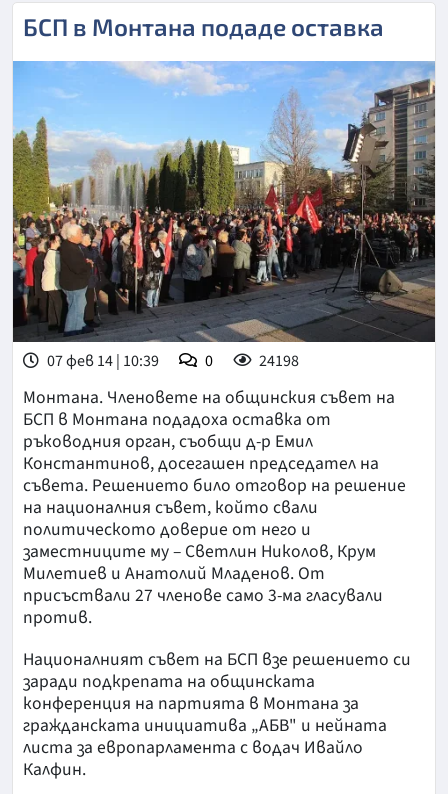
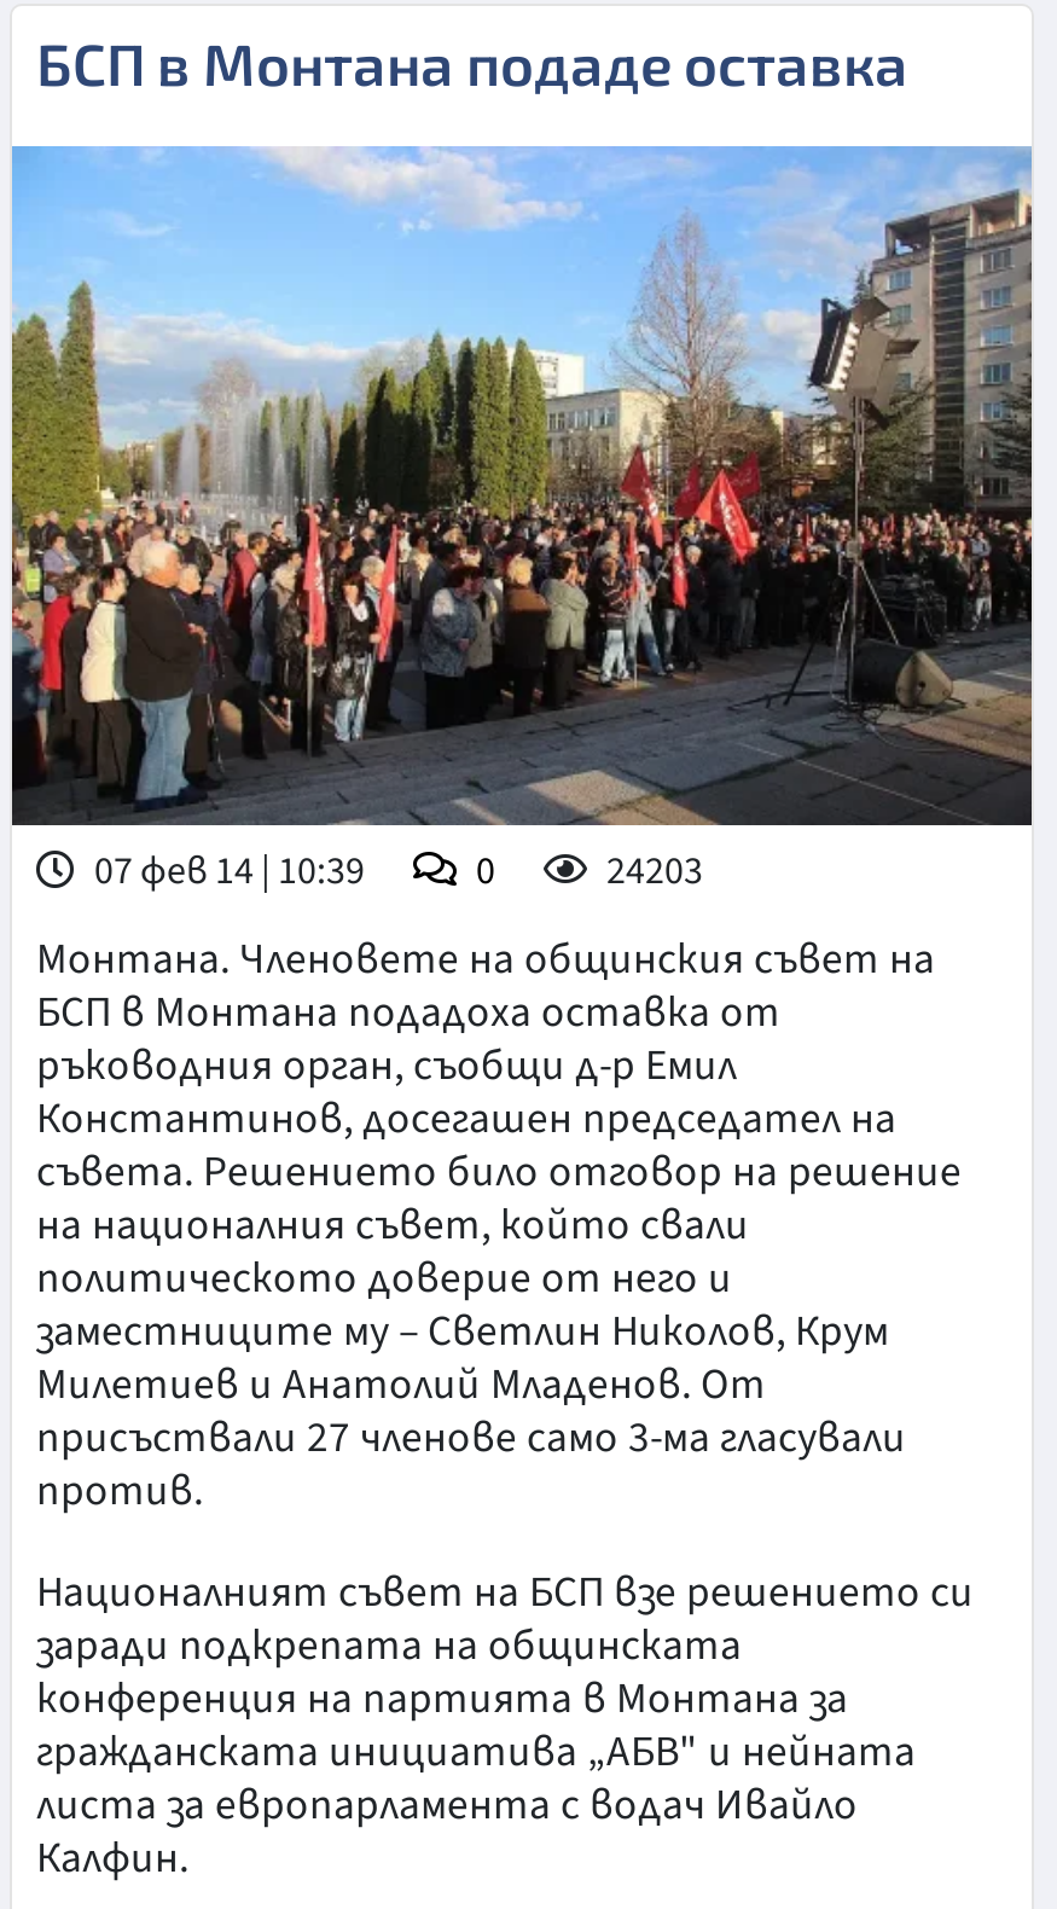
[256,350,299,372] 24198 -> [599,845,703,898] 24203

